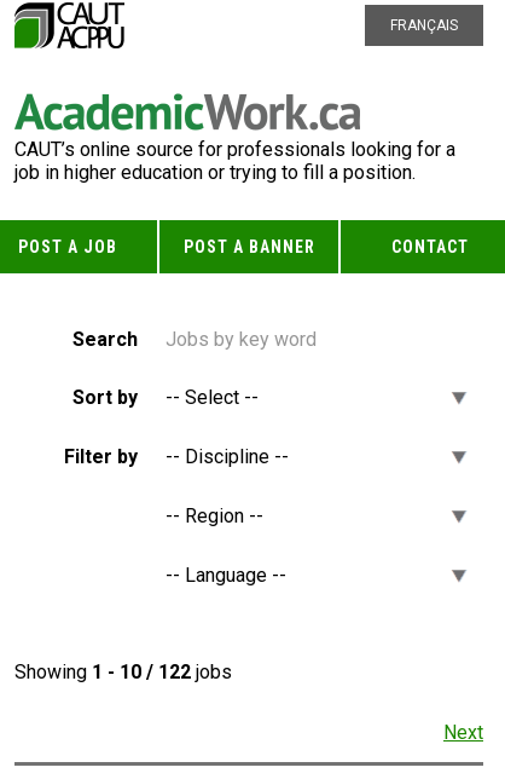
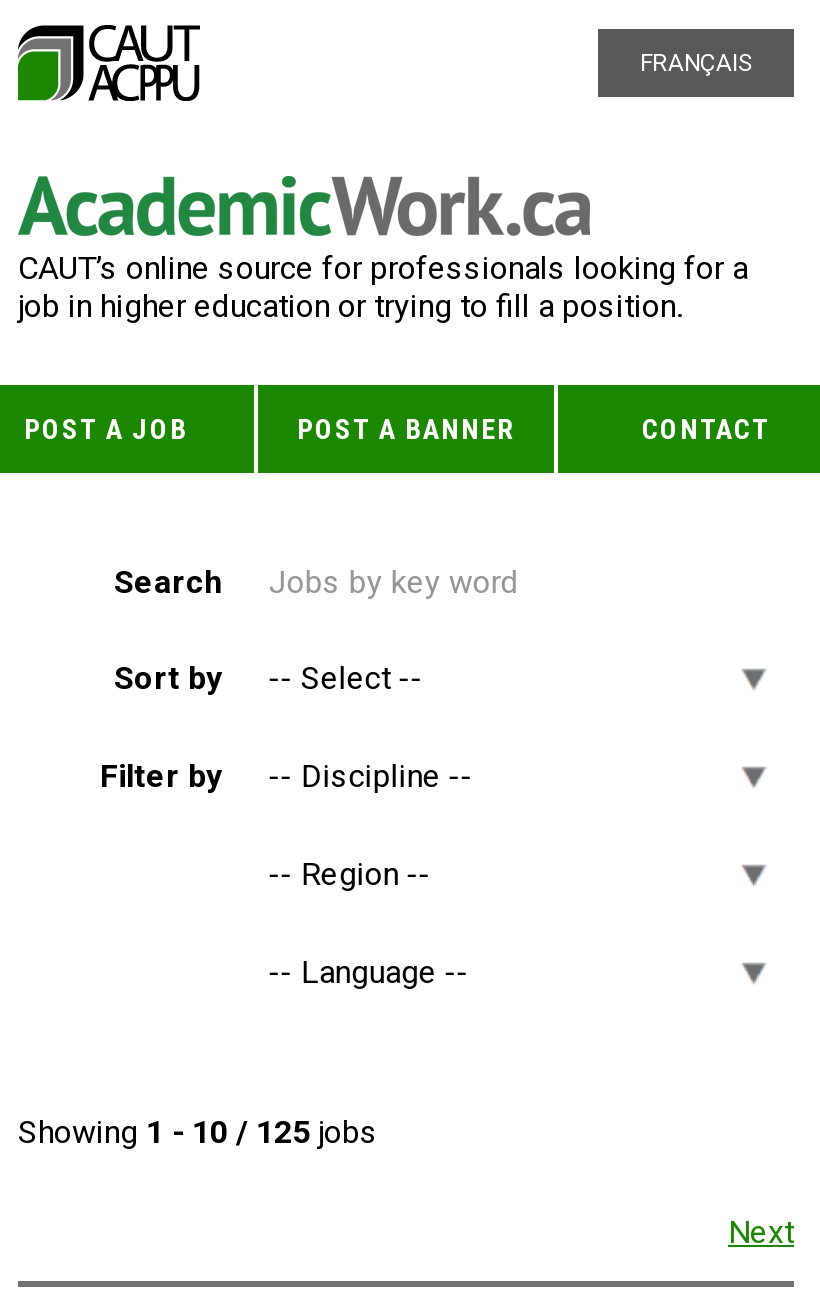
[14,660,232,683] Showing 1 - 10 / 122 jobs -> [18,1113,378,1151] Showing 1 - 10 / 125 jobs

